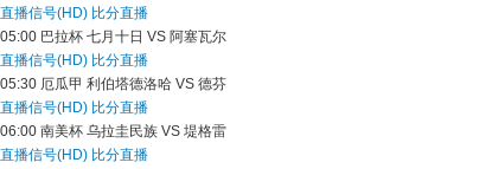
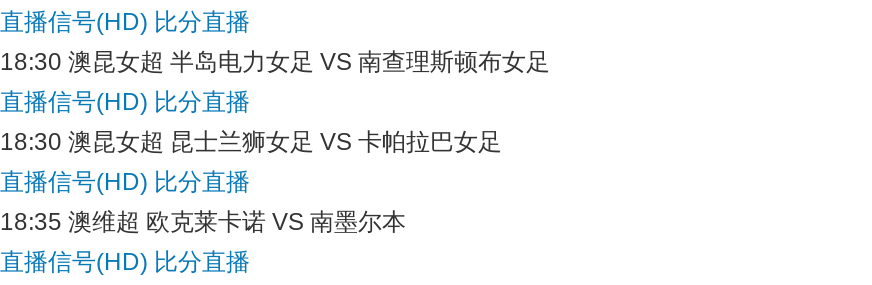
[0,28,226,45] 05:00 巴拉杯七月十日 VS 阿塞瓦尔 -> [0,48,550,76] 18:30 澳昆女超半岛电力女足 VS 南查理斯顿布女足
[0,76,226,92] 05:30 厄瓜甲利伯塔德洛哈 VS 德芬 -> [0,128,502,156] 18:30 澳昆女超昆士兰狮女足 VS 卡帕拉巴女足
[0,123,226,139] 06:00 南美杯乌拉圭民族 VS 堤格雷 -> [0,208,406,236] 18:35 澳维超欧克莱卡诺 VS 南墨尔本

